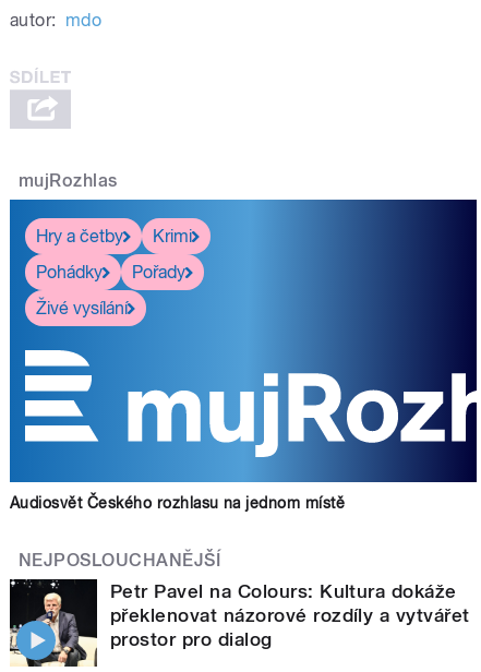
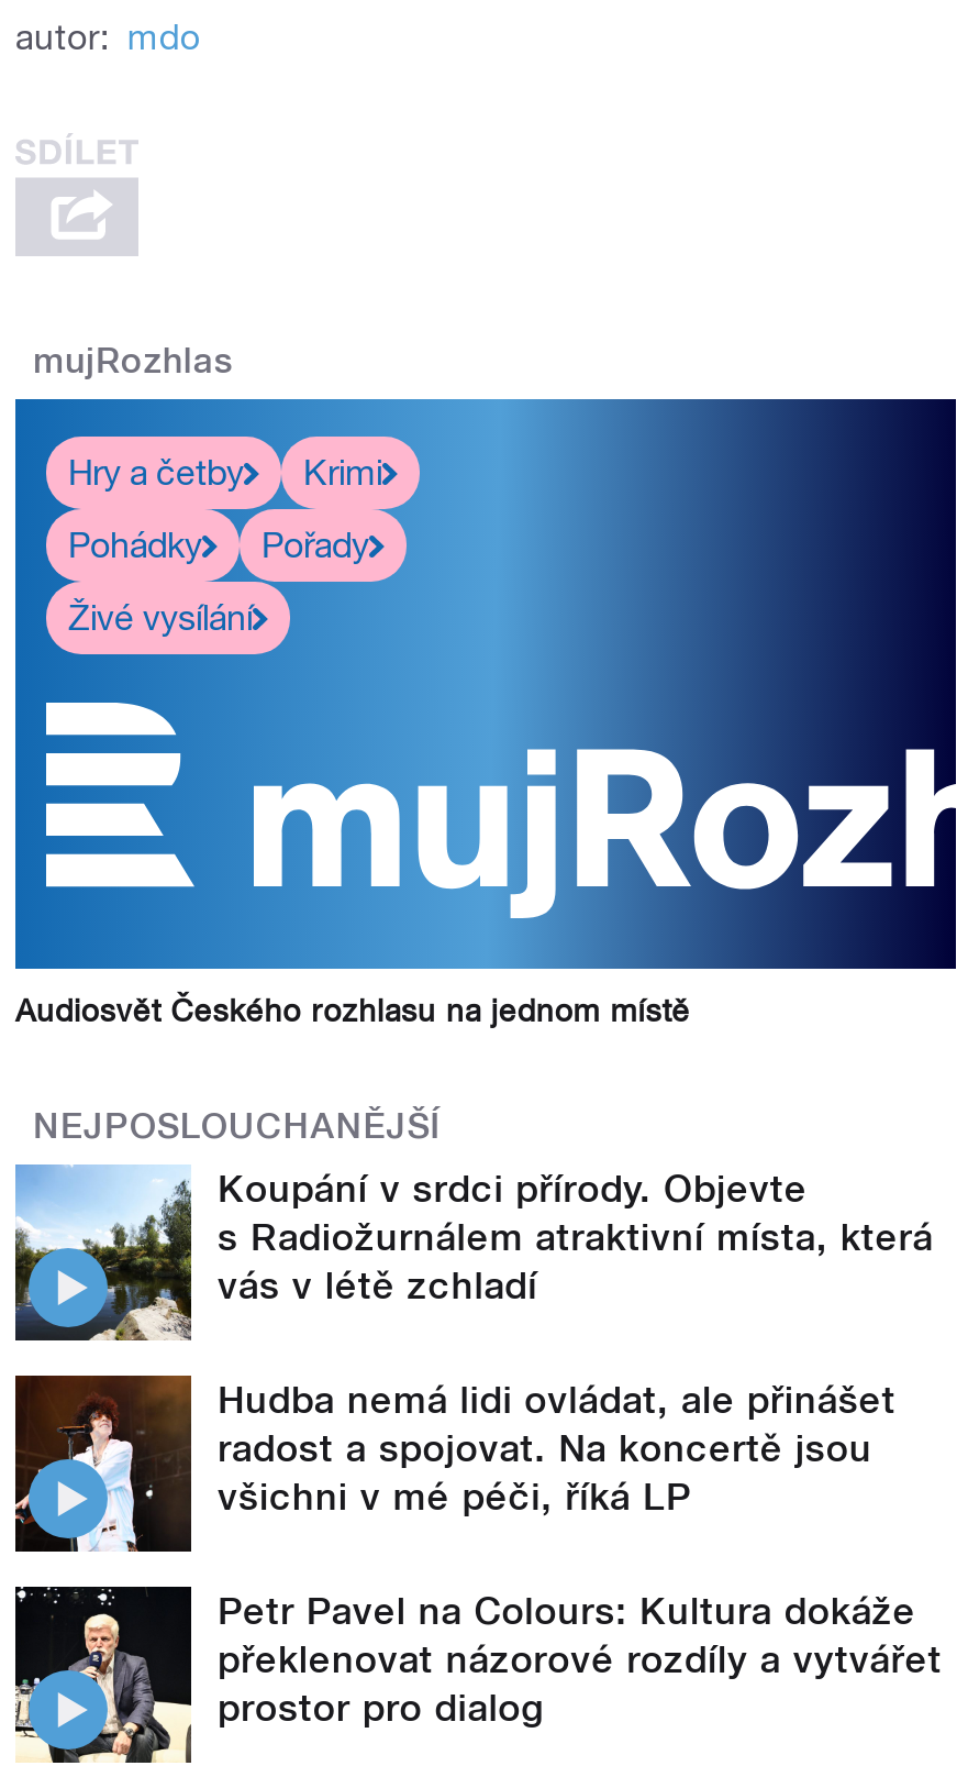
none -> [13,1165,933,1519] [image] | Koupání v srdci přírody. Objevte | s Radiožurnálem atraktivní místa, která | vás v létě zchladí | Hudba nemá lidi ovládat, ale přinášet | radost a spojovat. Na koncertě jsou | všichni v mé péči, říká LP
none -> [13,1373,193,1554] [image]

